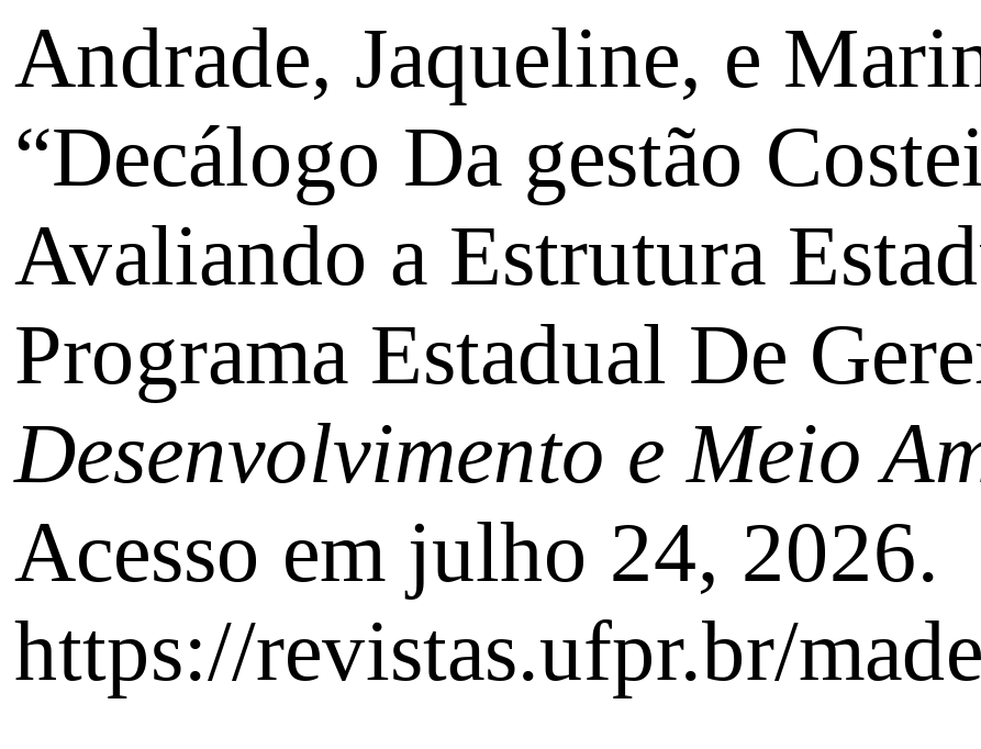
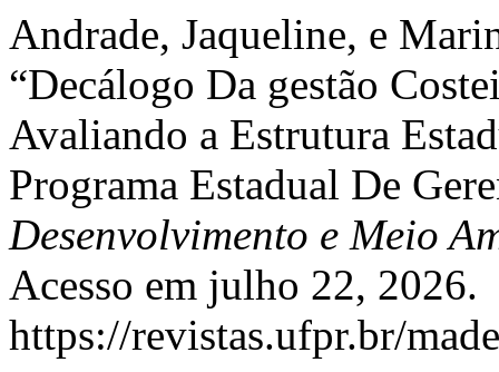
[14,504,939,599] Acesso em julho 24, 2026. -> [9,261,478,309] Acesso em julho 22, 2026.

